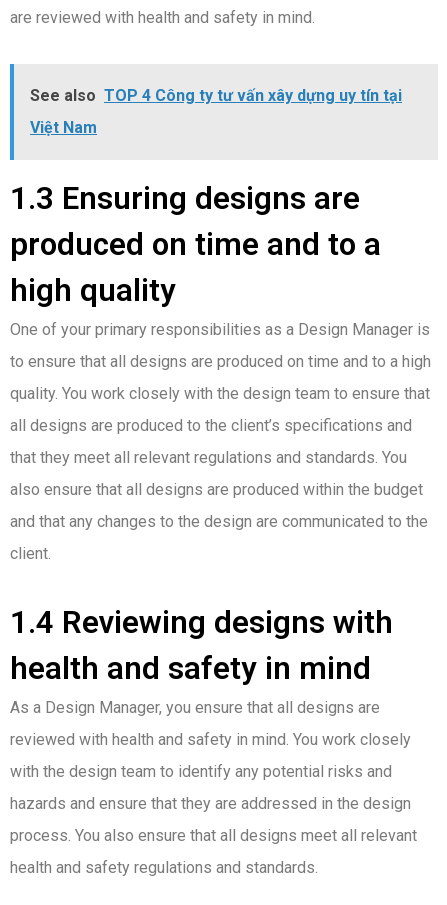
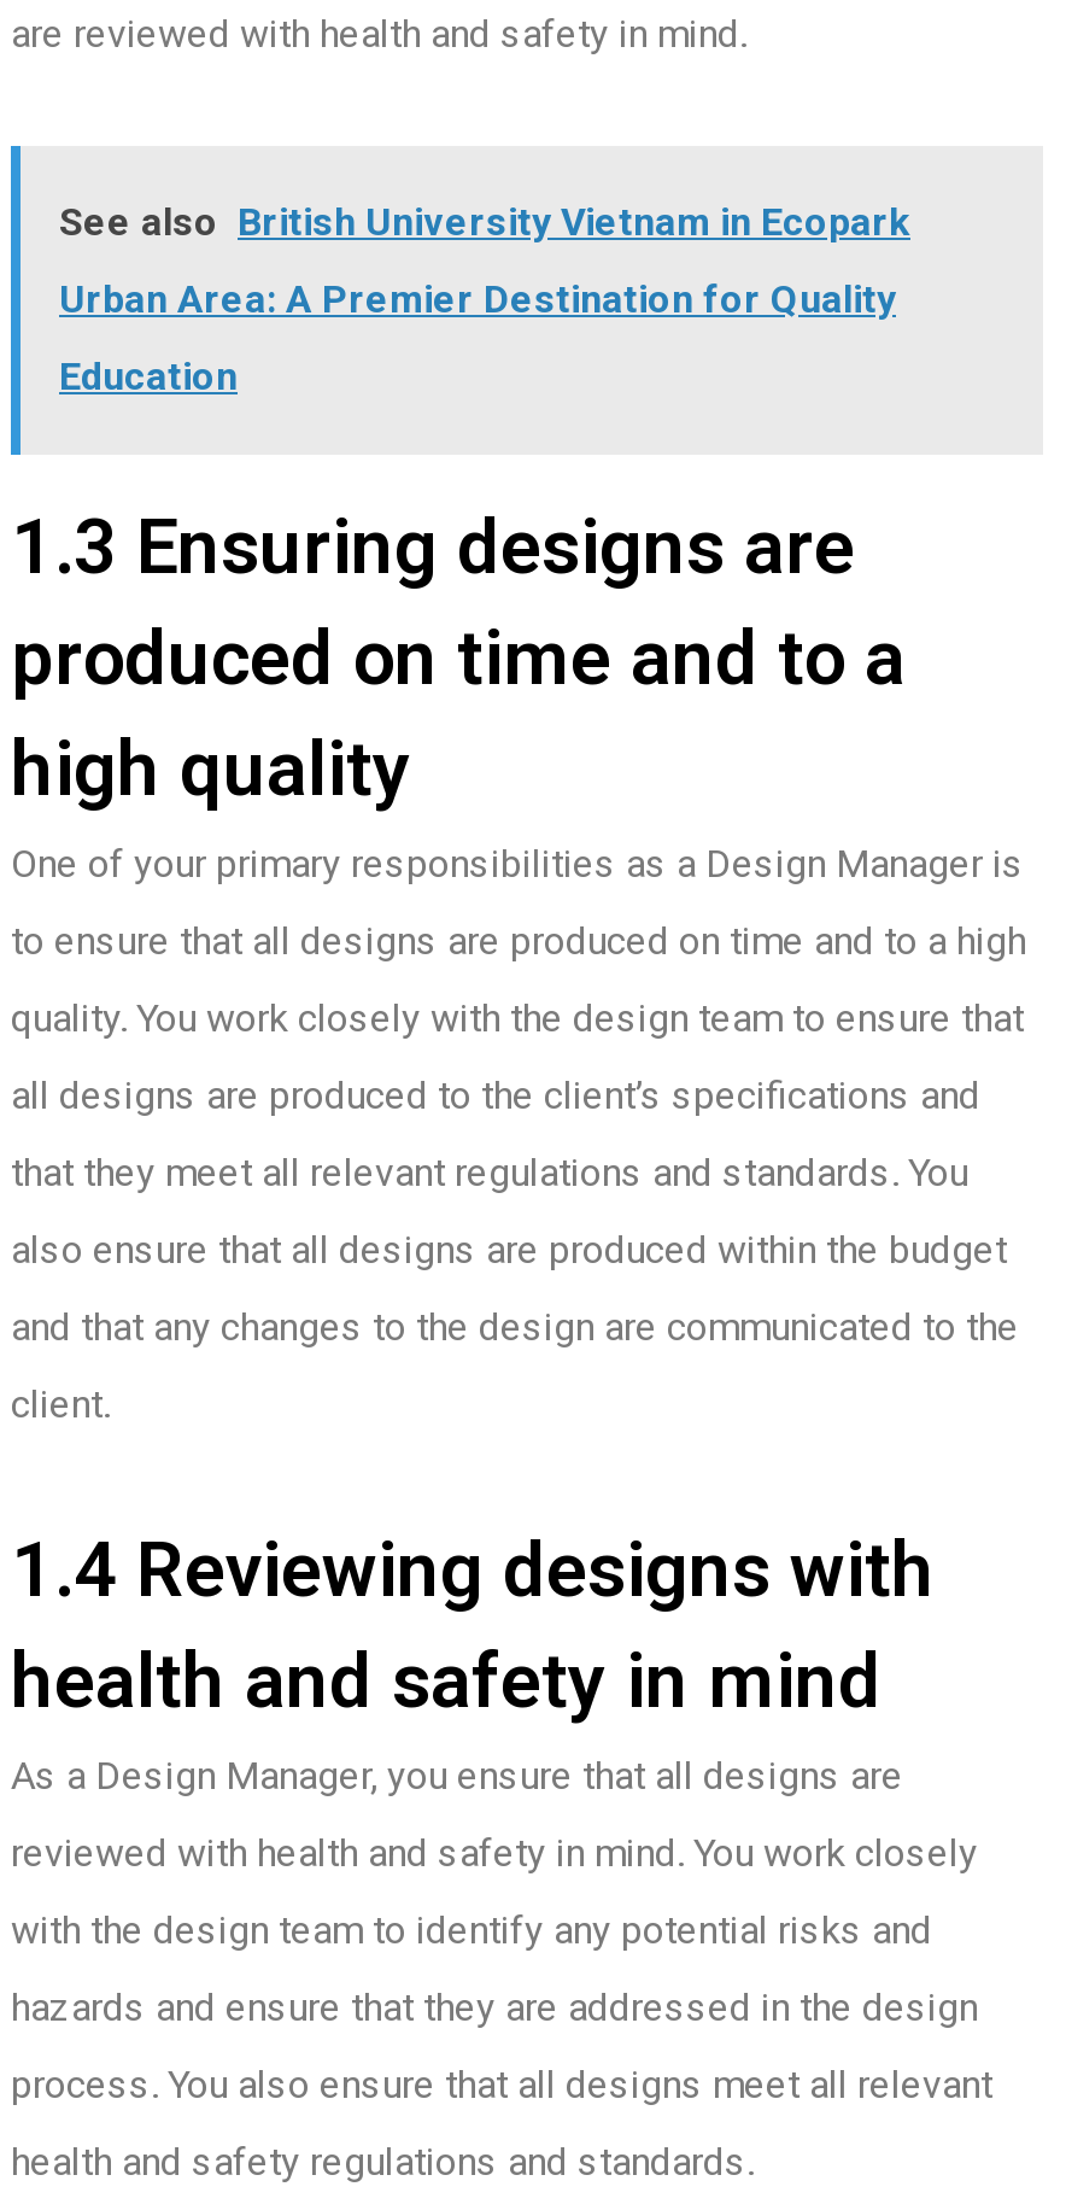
[30,86,402,137] See also TOP 4 Công ty tư vấn xây dựng uy tín tại | Việt Nam -> [59,200,910,400] See also British University Vietnam in Ecopark | Urban Area: A Premier Destination for Quality | Education

